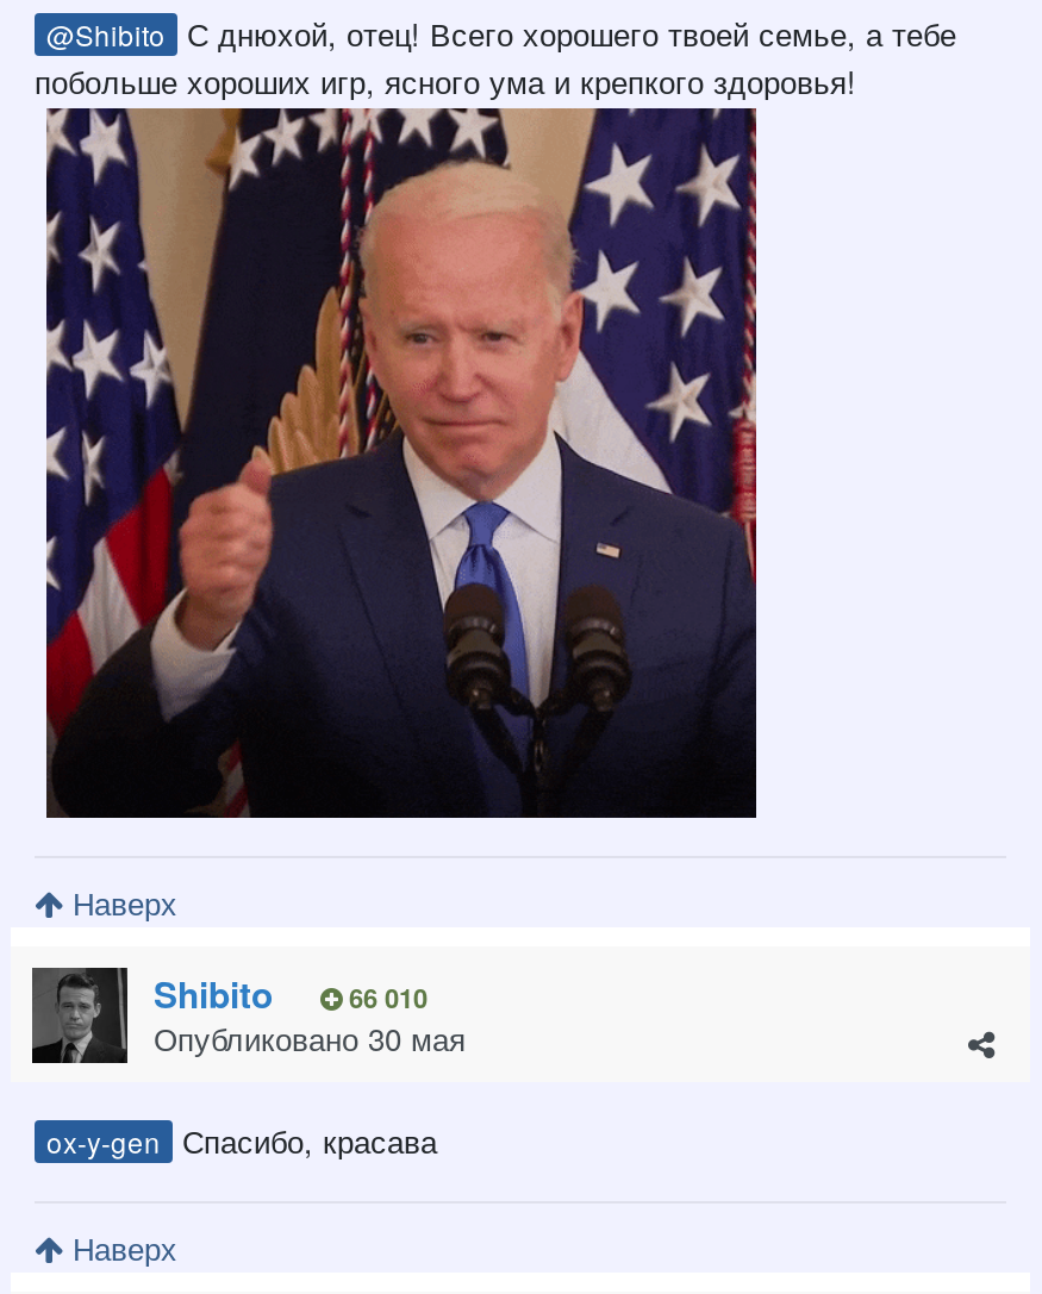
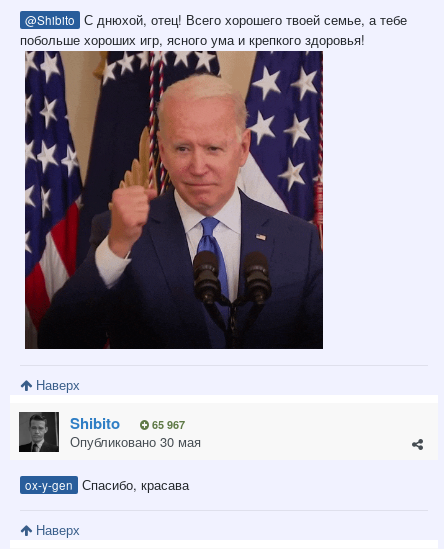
[54,432,356,815] [image] -> [25,186,156,347] [image]
[154,968,428,1020] Shibito 66 010 -> [70,412,185,434] Shibito 65 967

